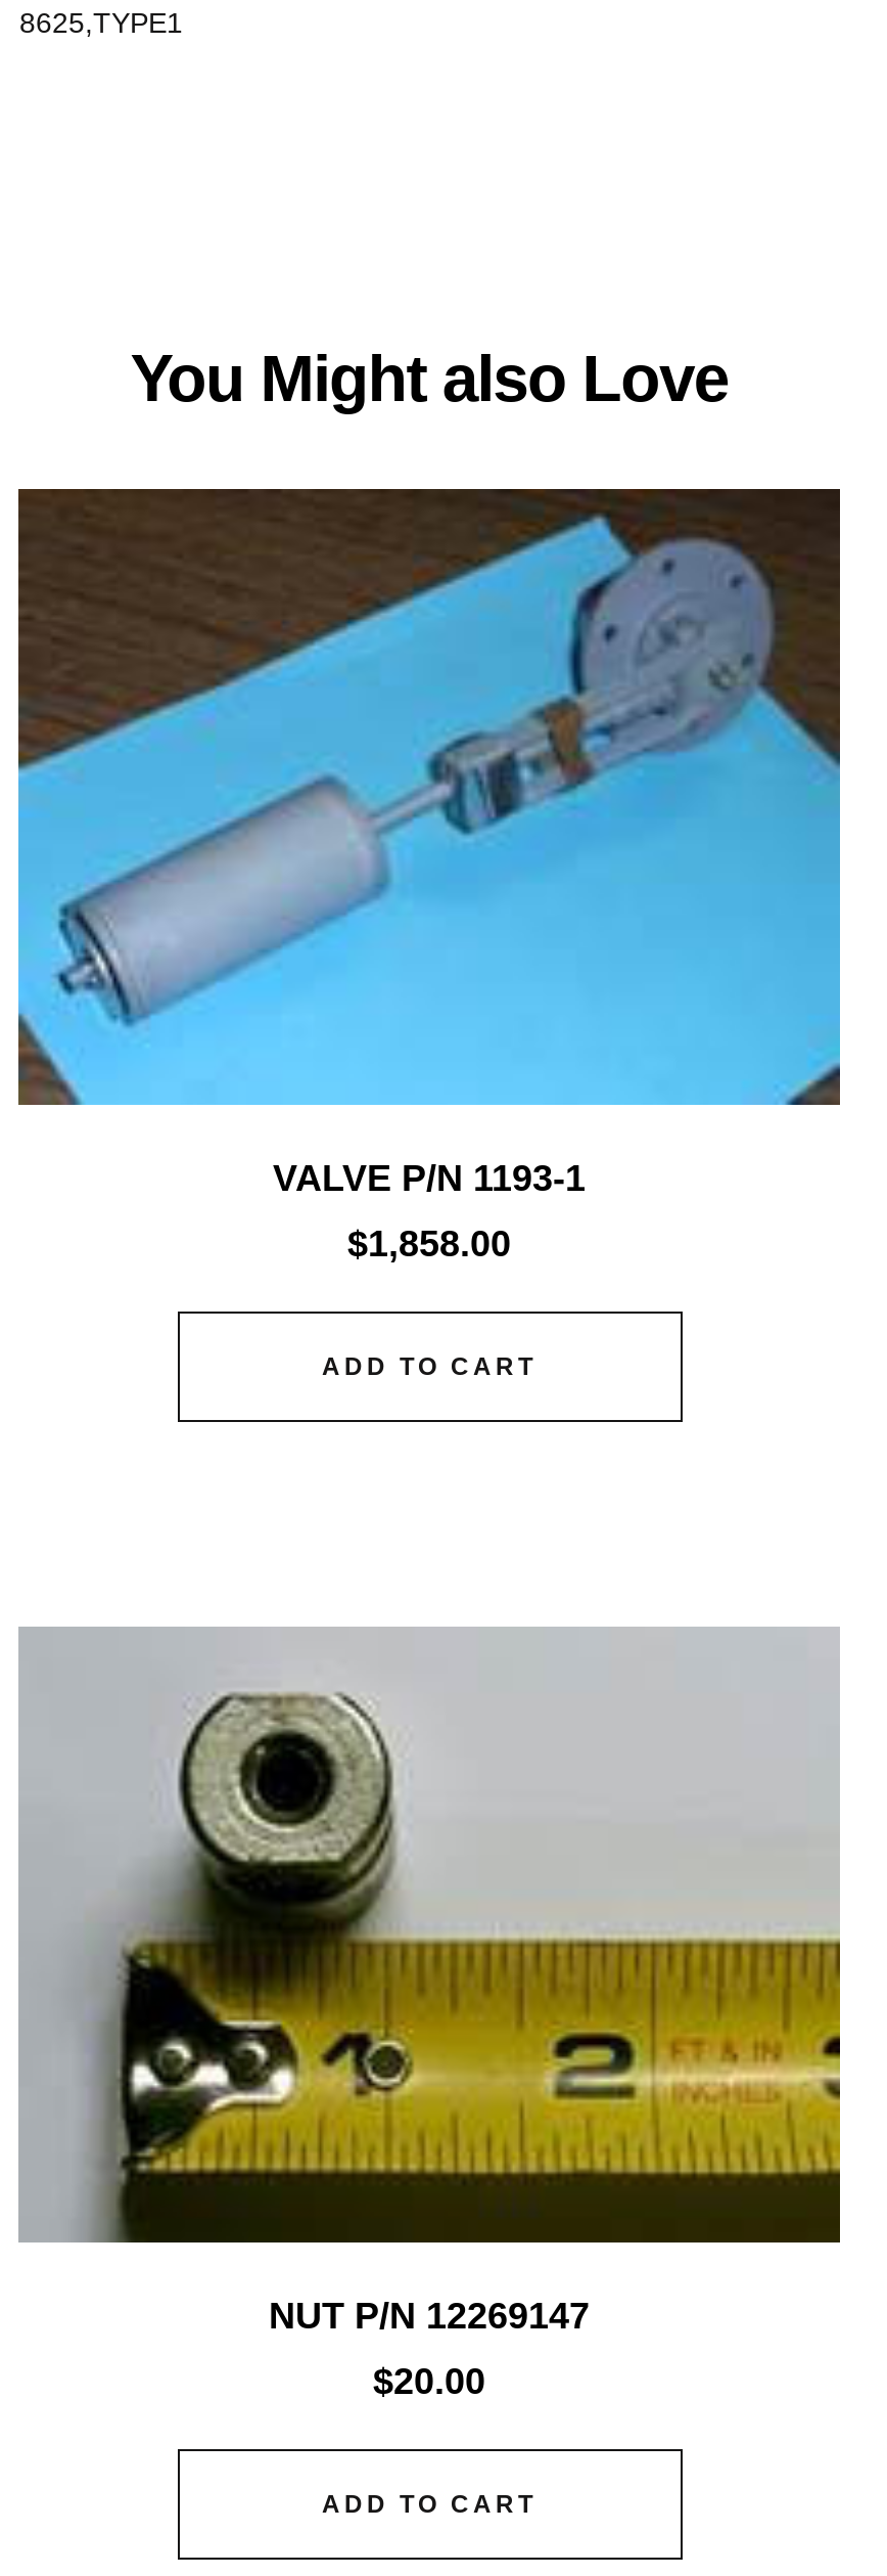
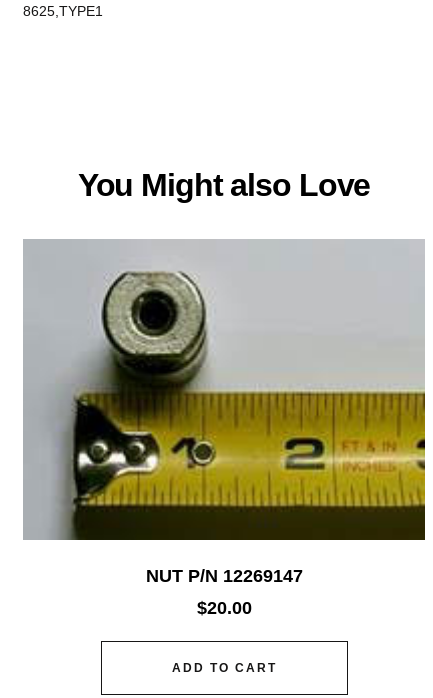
[18,487,842,1381] [image] | VALVE P/N 1193-1 | $1,858.00 | ADD TO CART -> none

